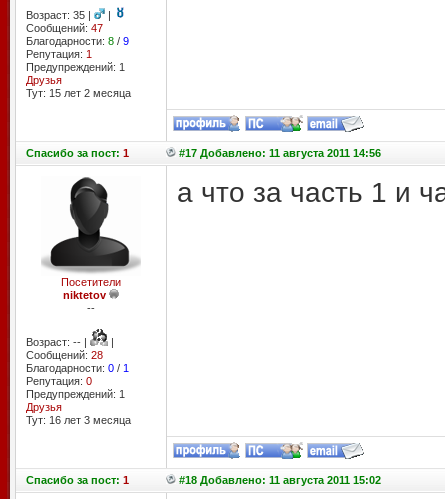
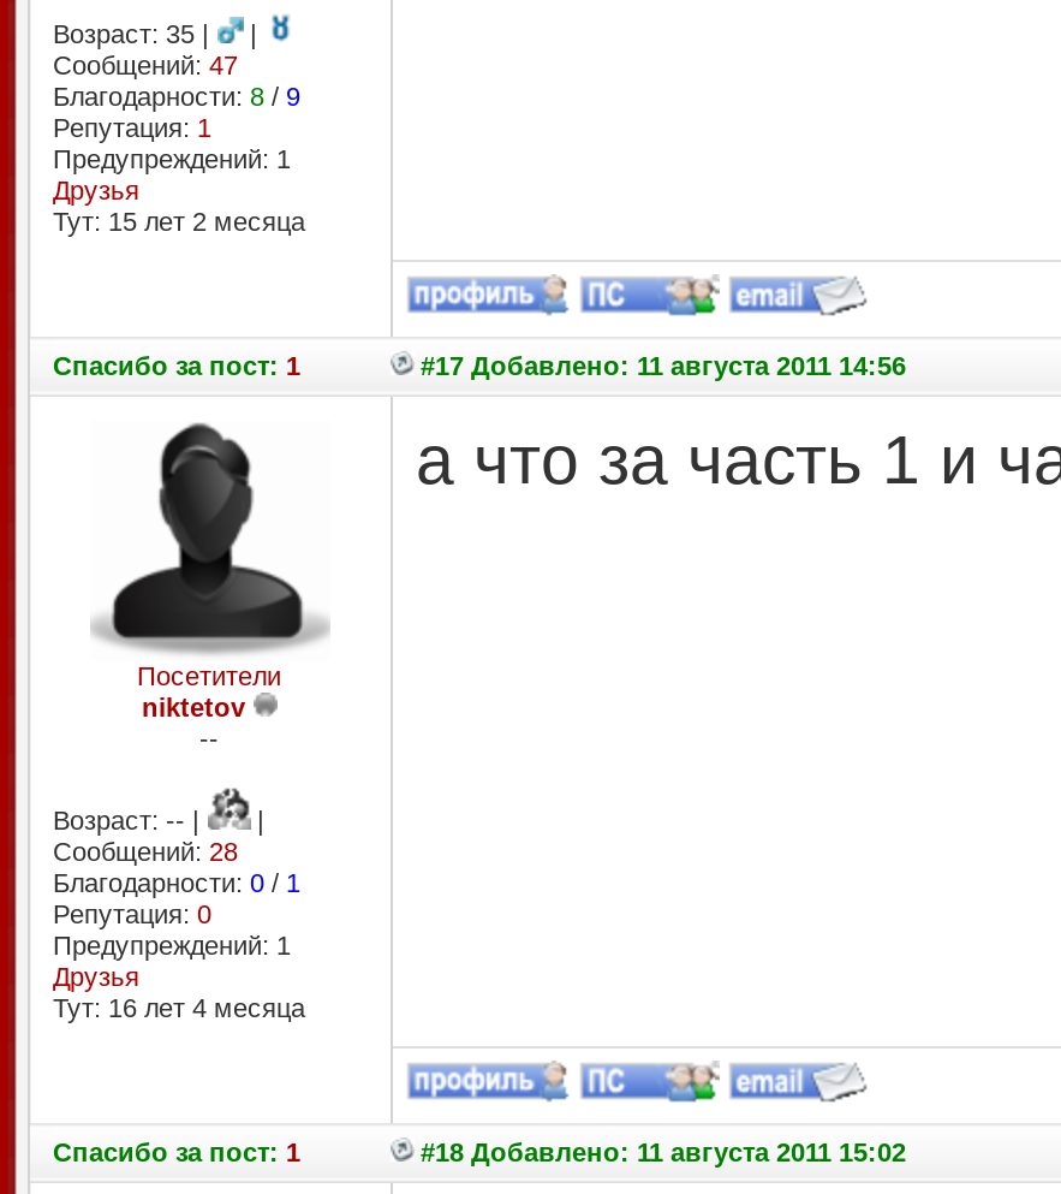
[25,414,130,426] Тут: 16 лет 3 месяцa -> [53,993,305,1022] Тут: 16 лет 4 месяцa

